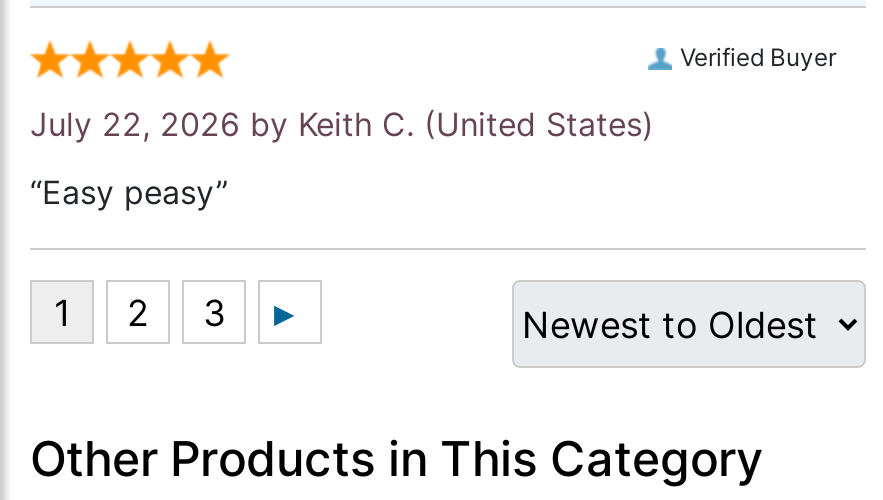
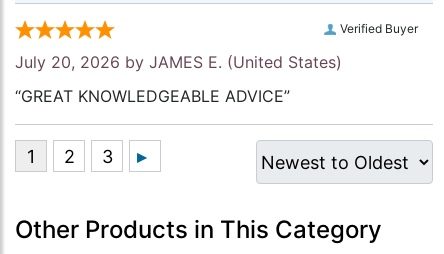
[30,104,654,144] July 22, 2026 by Keith C. (United States) -> [15,52,342,72] July 20, 2026 by JAMES E. (United States)
[30,172,228,212] “Easy peasy” -> [15,86,290,106] “GREAT KNOWLEDGEABLE ADVICE”

